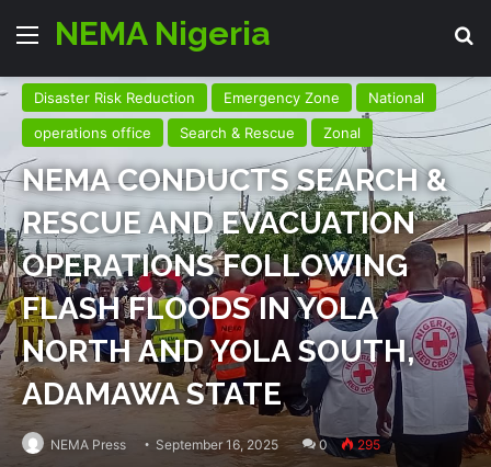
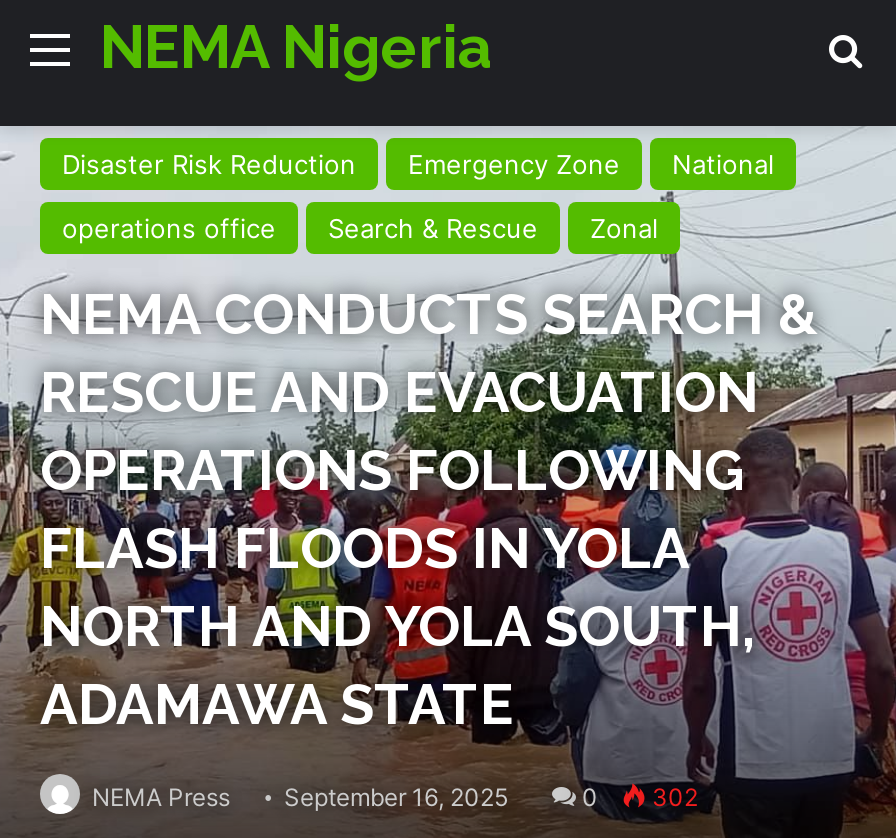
[319,436,380,453] 0 295 -> [582,782,698,812] 0 302

